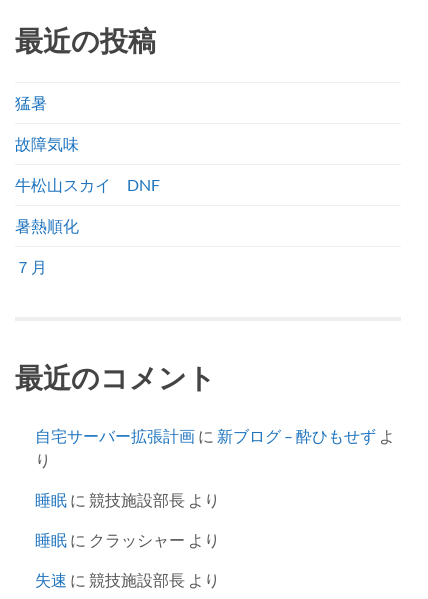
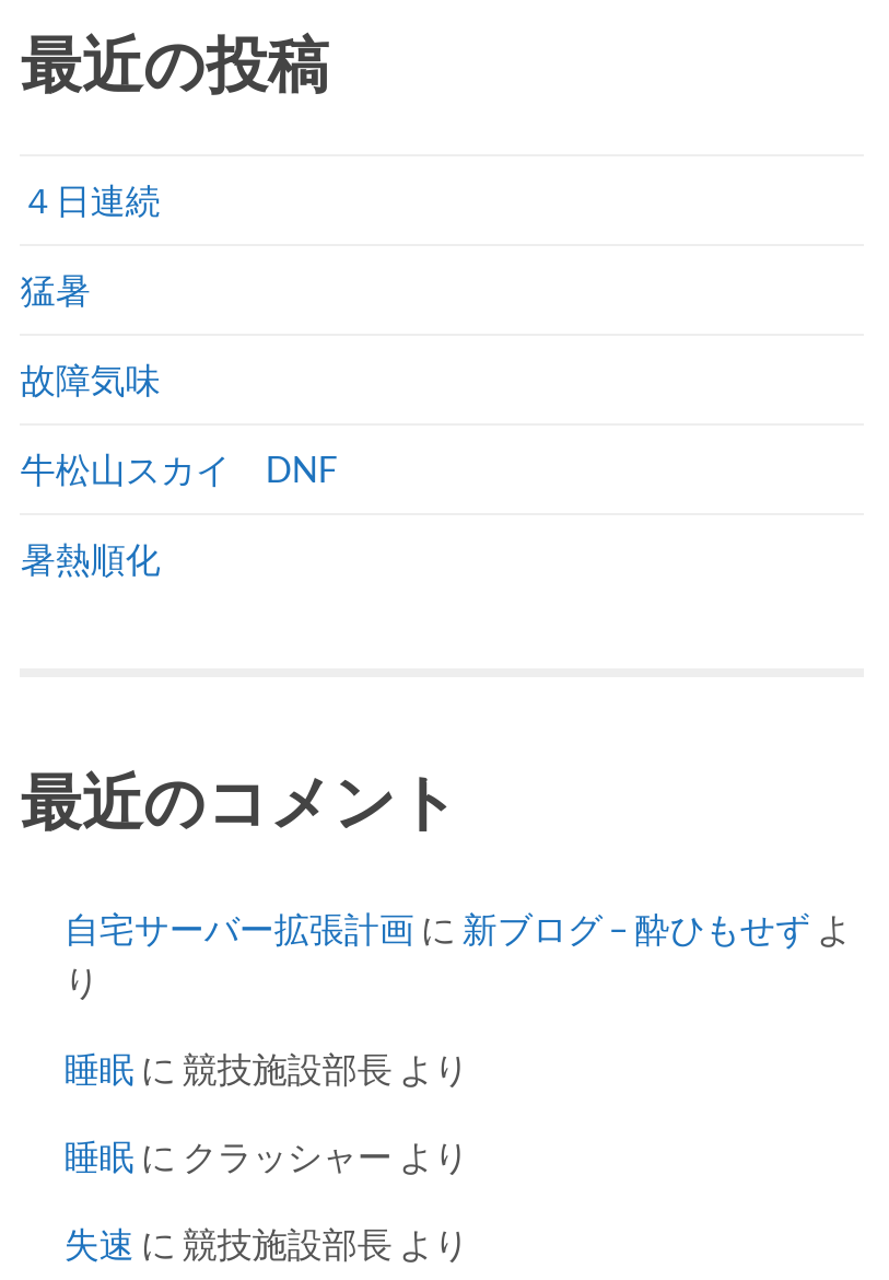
none -> [21,179,161,221] ４日連続
moved [15,93,160,235] -> [21,269,338,579]: 猛暑 | 故障気味 | 牛松山スカイ DNF | 暑熱順化
[15,257,47,276] ７月 -> none

